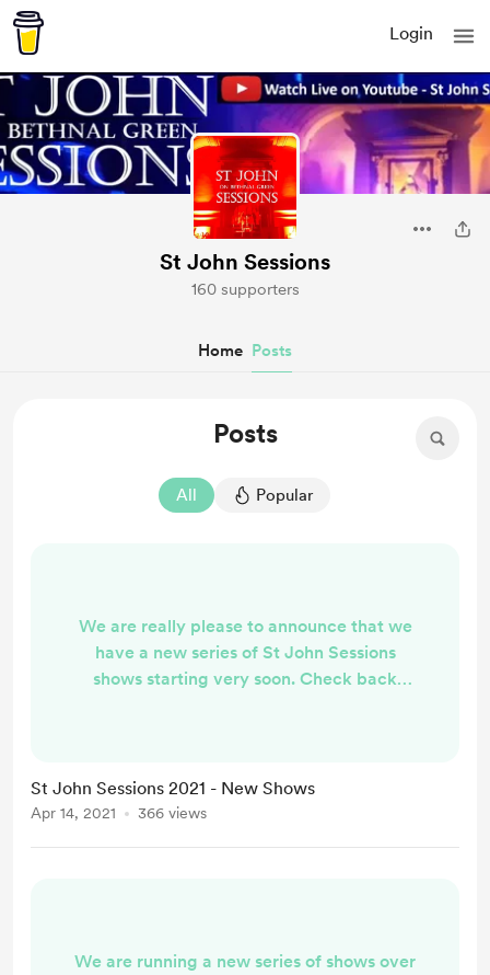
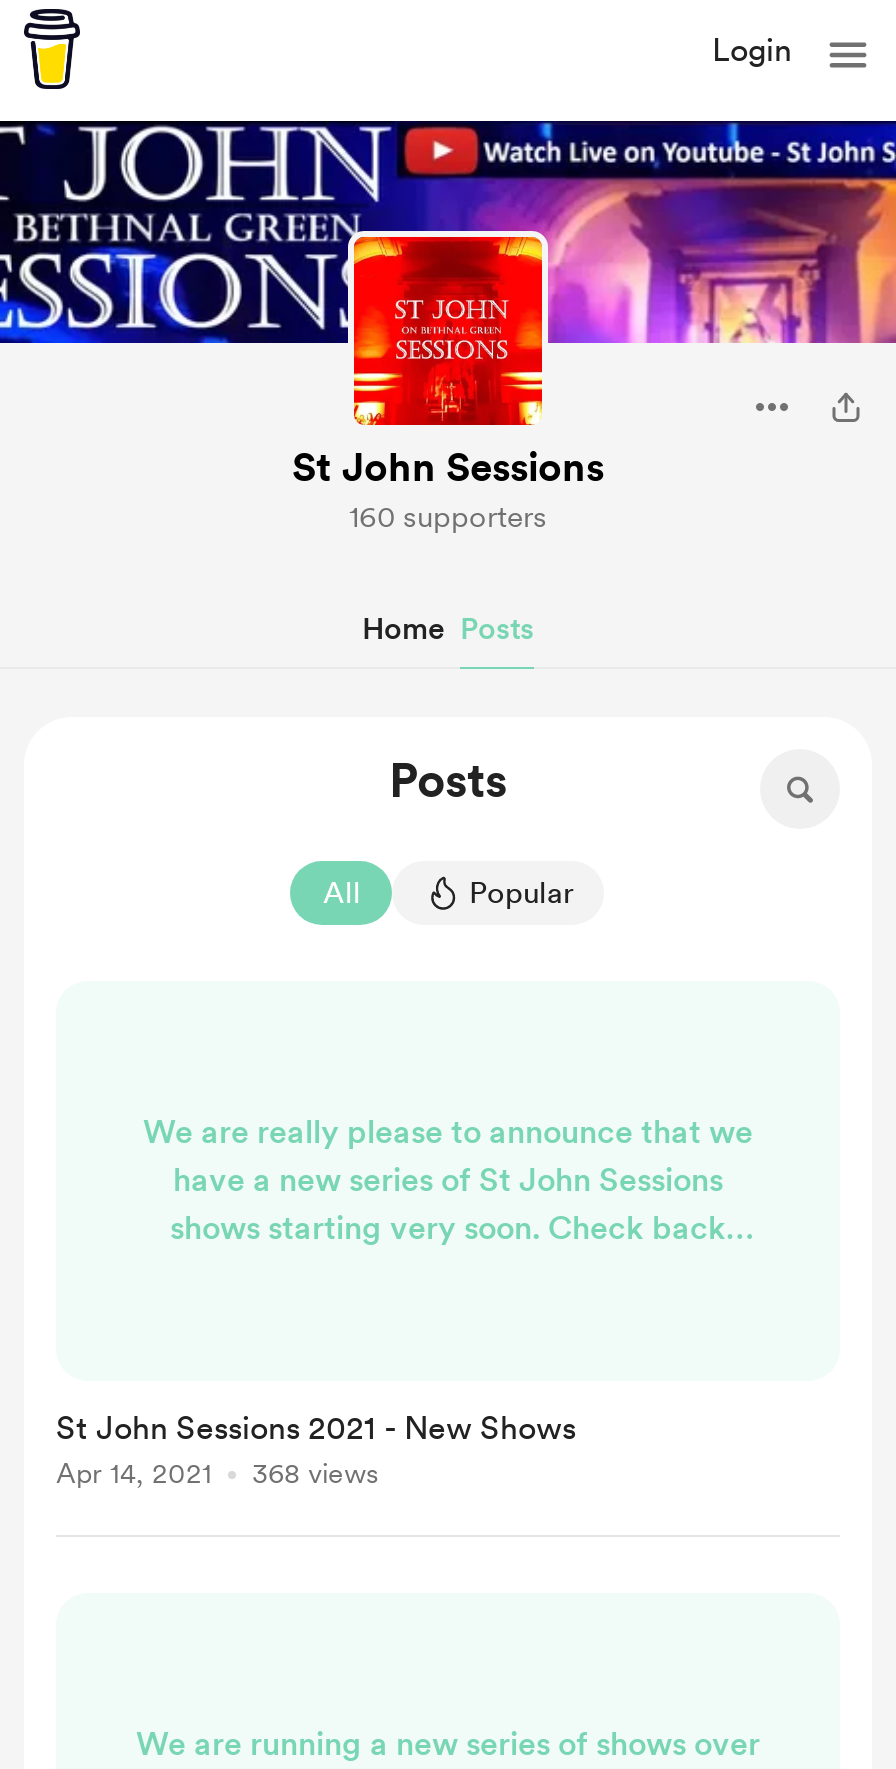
[31,804,207,822] Apr 14, 2021 366 views -> [56,1457,378,1489] Apr 14, 2021 368 views

